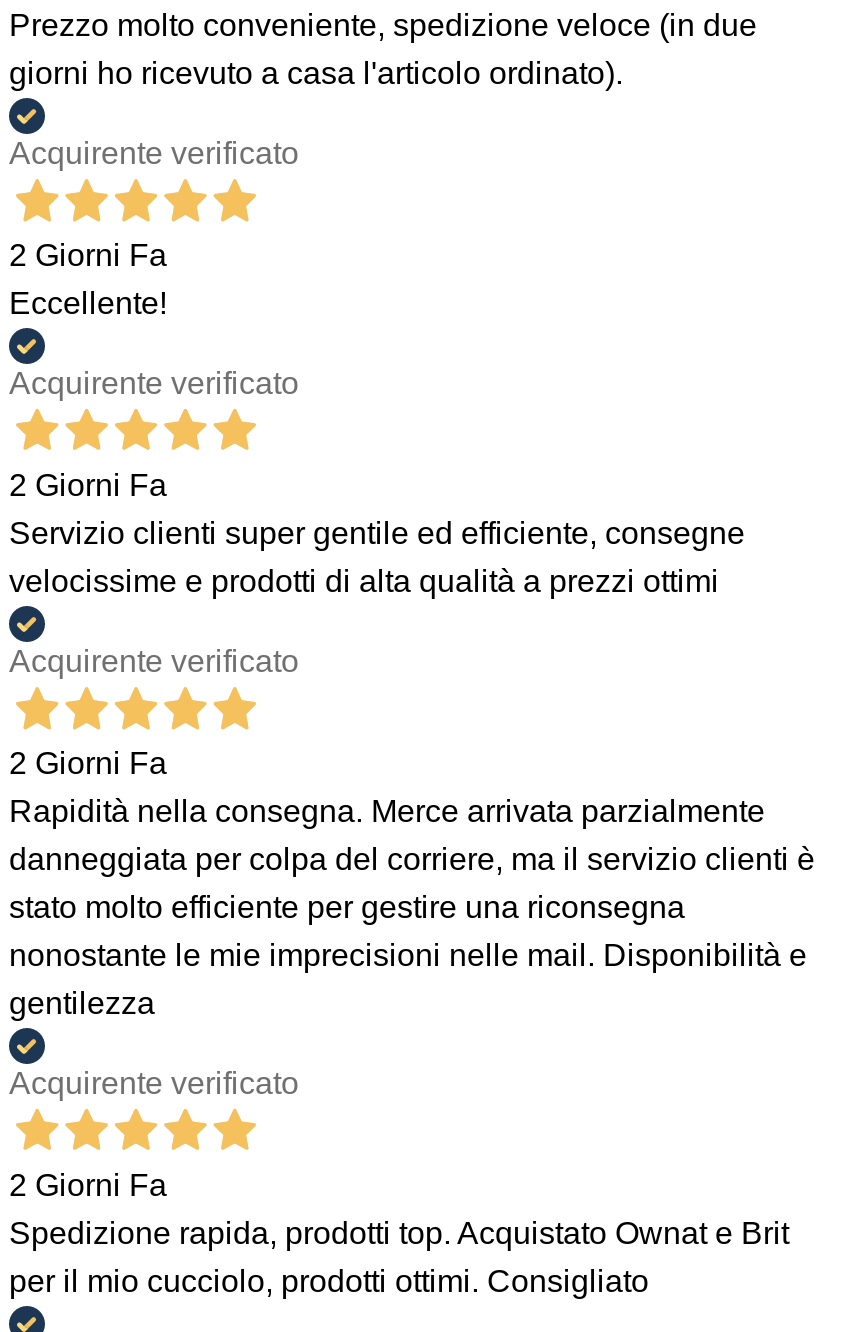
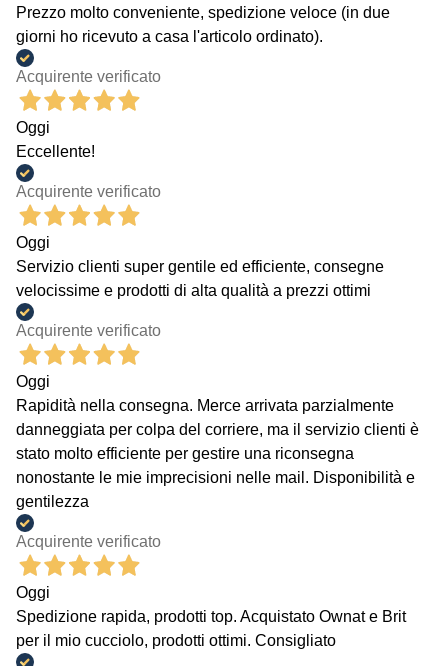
[9,237,167,271] 2 Giorni Fa -> [16,119,50,136] Oggi
[9,467,167,501] 2 Giorni Fa -> [16,234,50,251] Oggi
[9,745,167,779] 2 Giorni Fa -> [16,373,50,390] Oggi
[9,1167,167,1201] 2 Giorni Fa -> [16,584,50,601] Oggi

